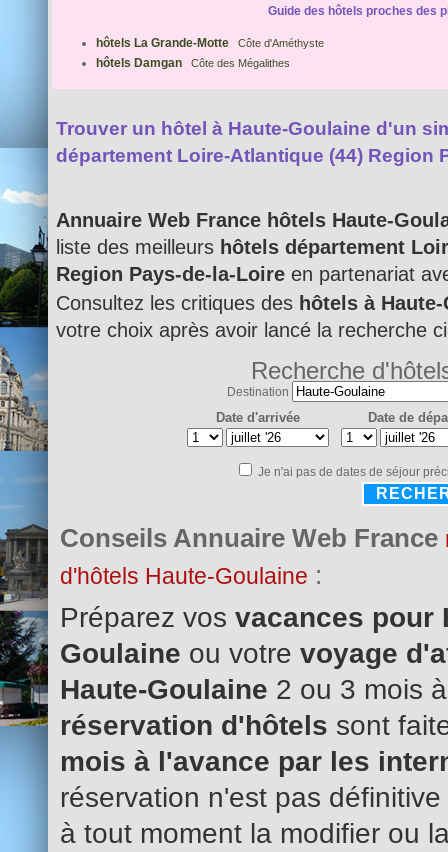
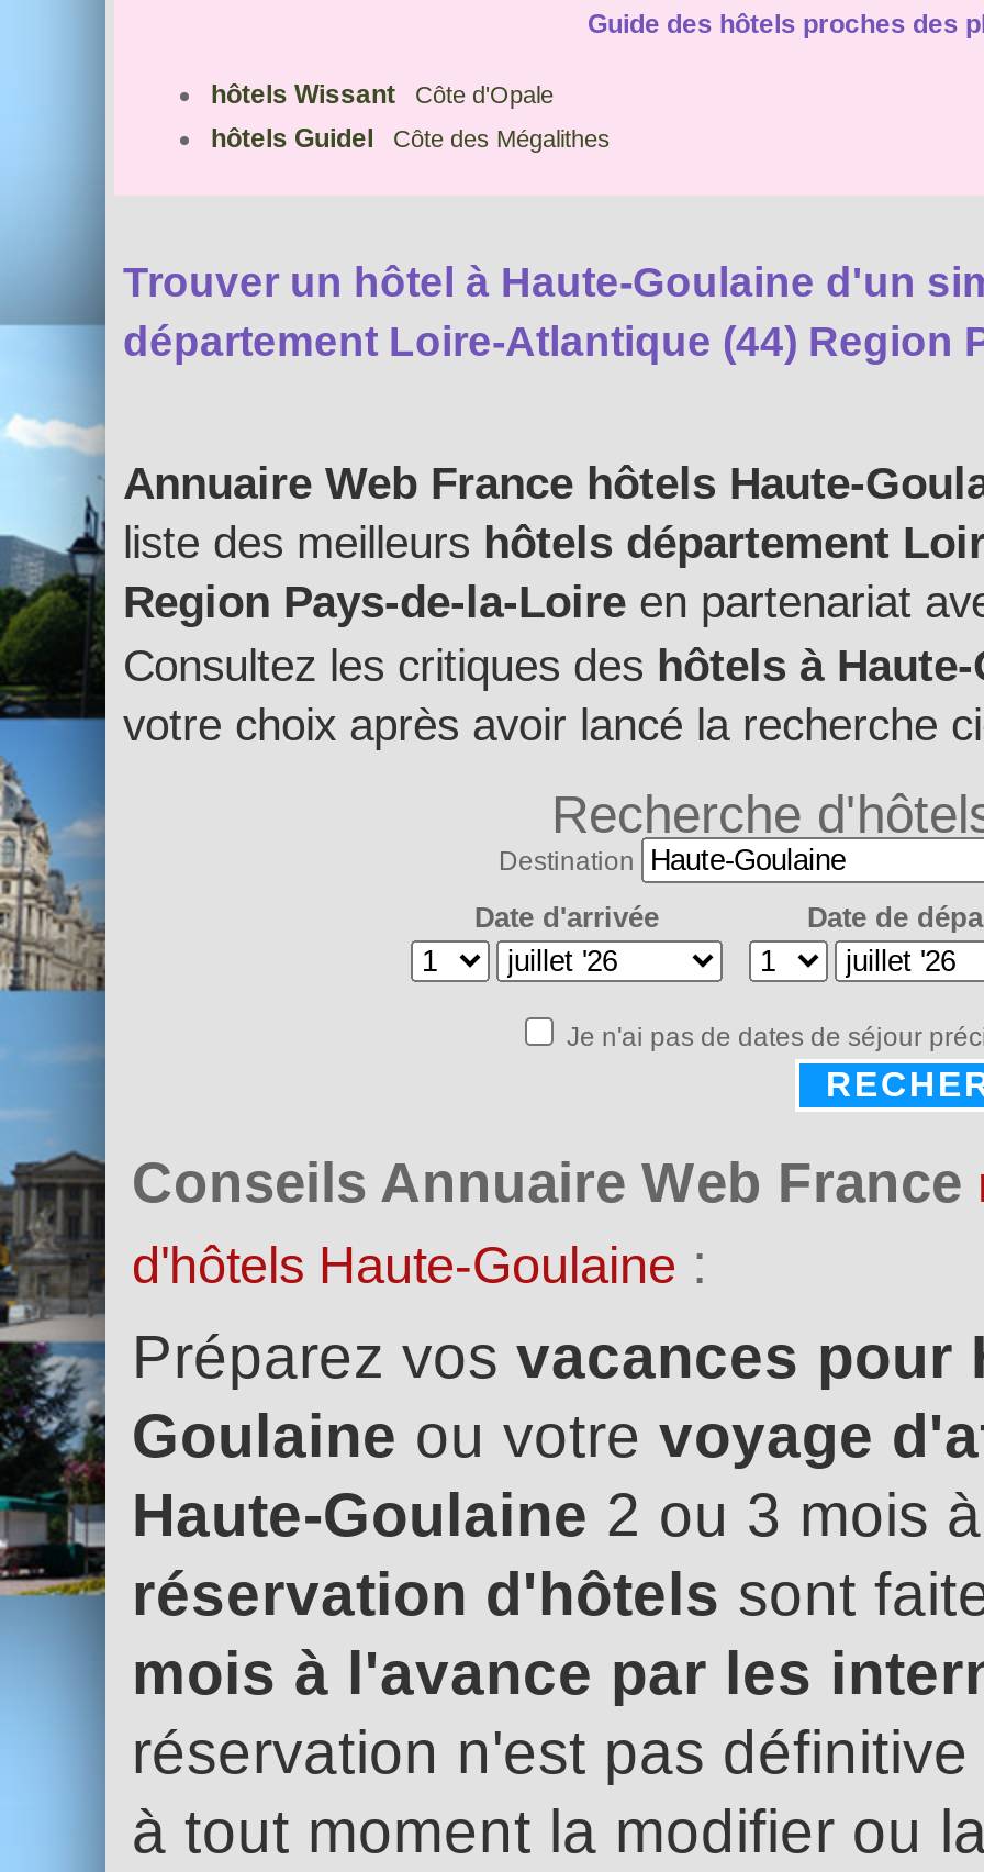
[96,36,324,70] hôtels La Grande-Motte Côte d'Améthyste | hôtels Damgan Côte des Mégalithes -> [211,79,611,154] hôtels Wissant Côte d'Opale | hôtels Guidel Côte des Mégalithes

